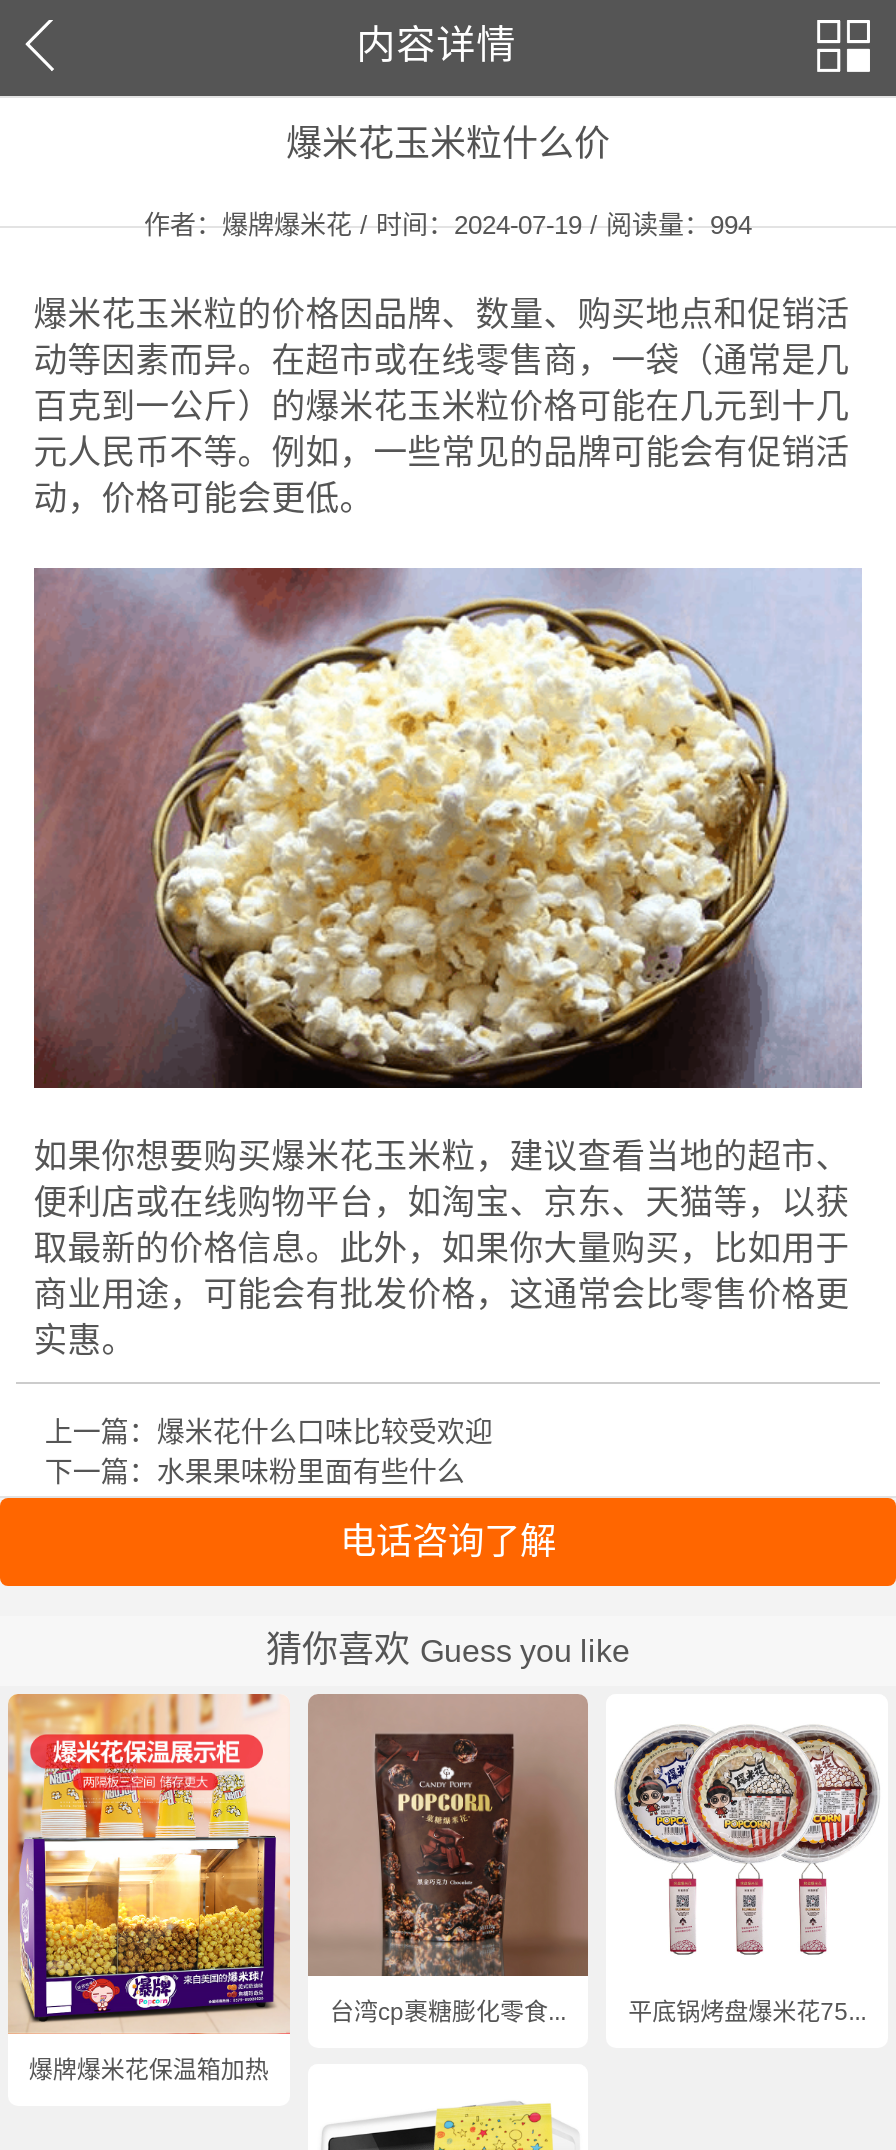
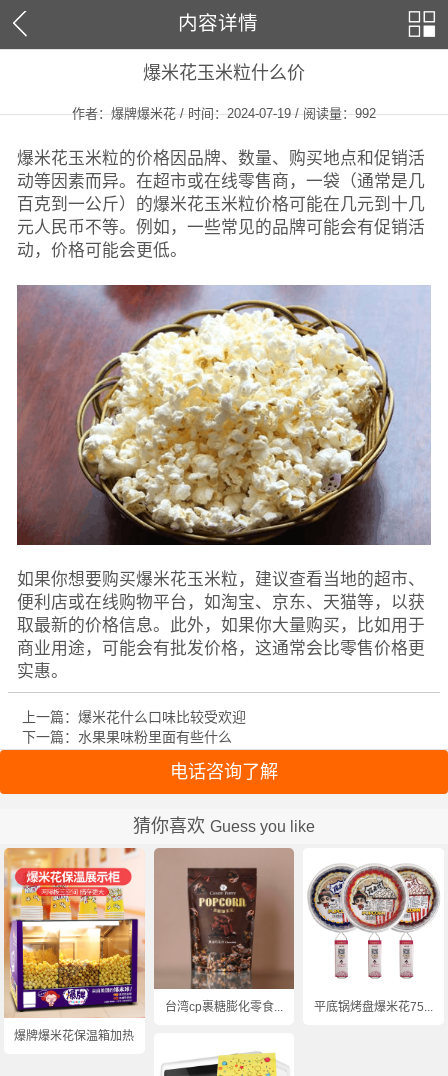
[144,210,752,240] 作者：爆牌爆米花 / 时间：2024-07-19 / 阅读量：994 -> [72,106,376,121] 作者：爆牌爆米花 / 时间：2024-07-19 / 阅读量：992

